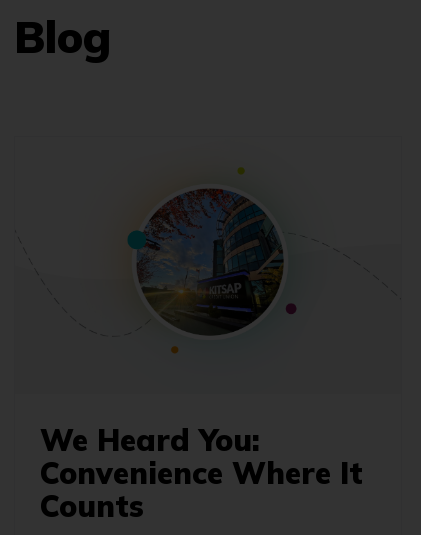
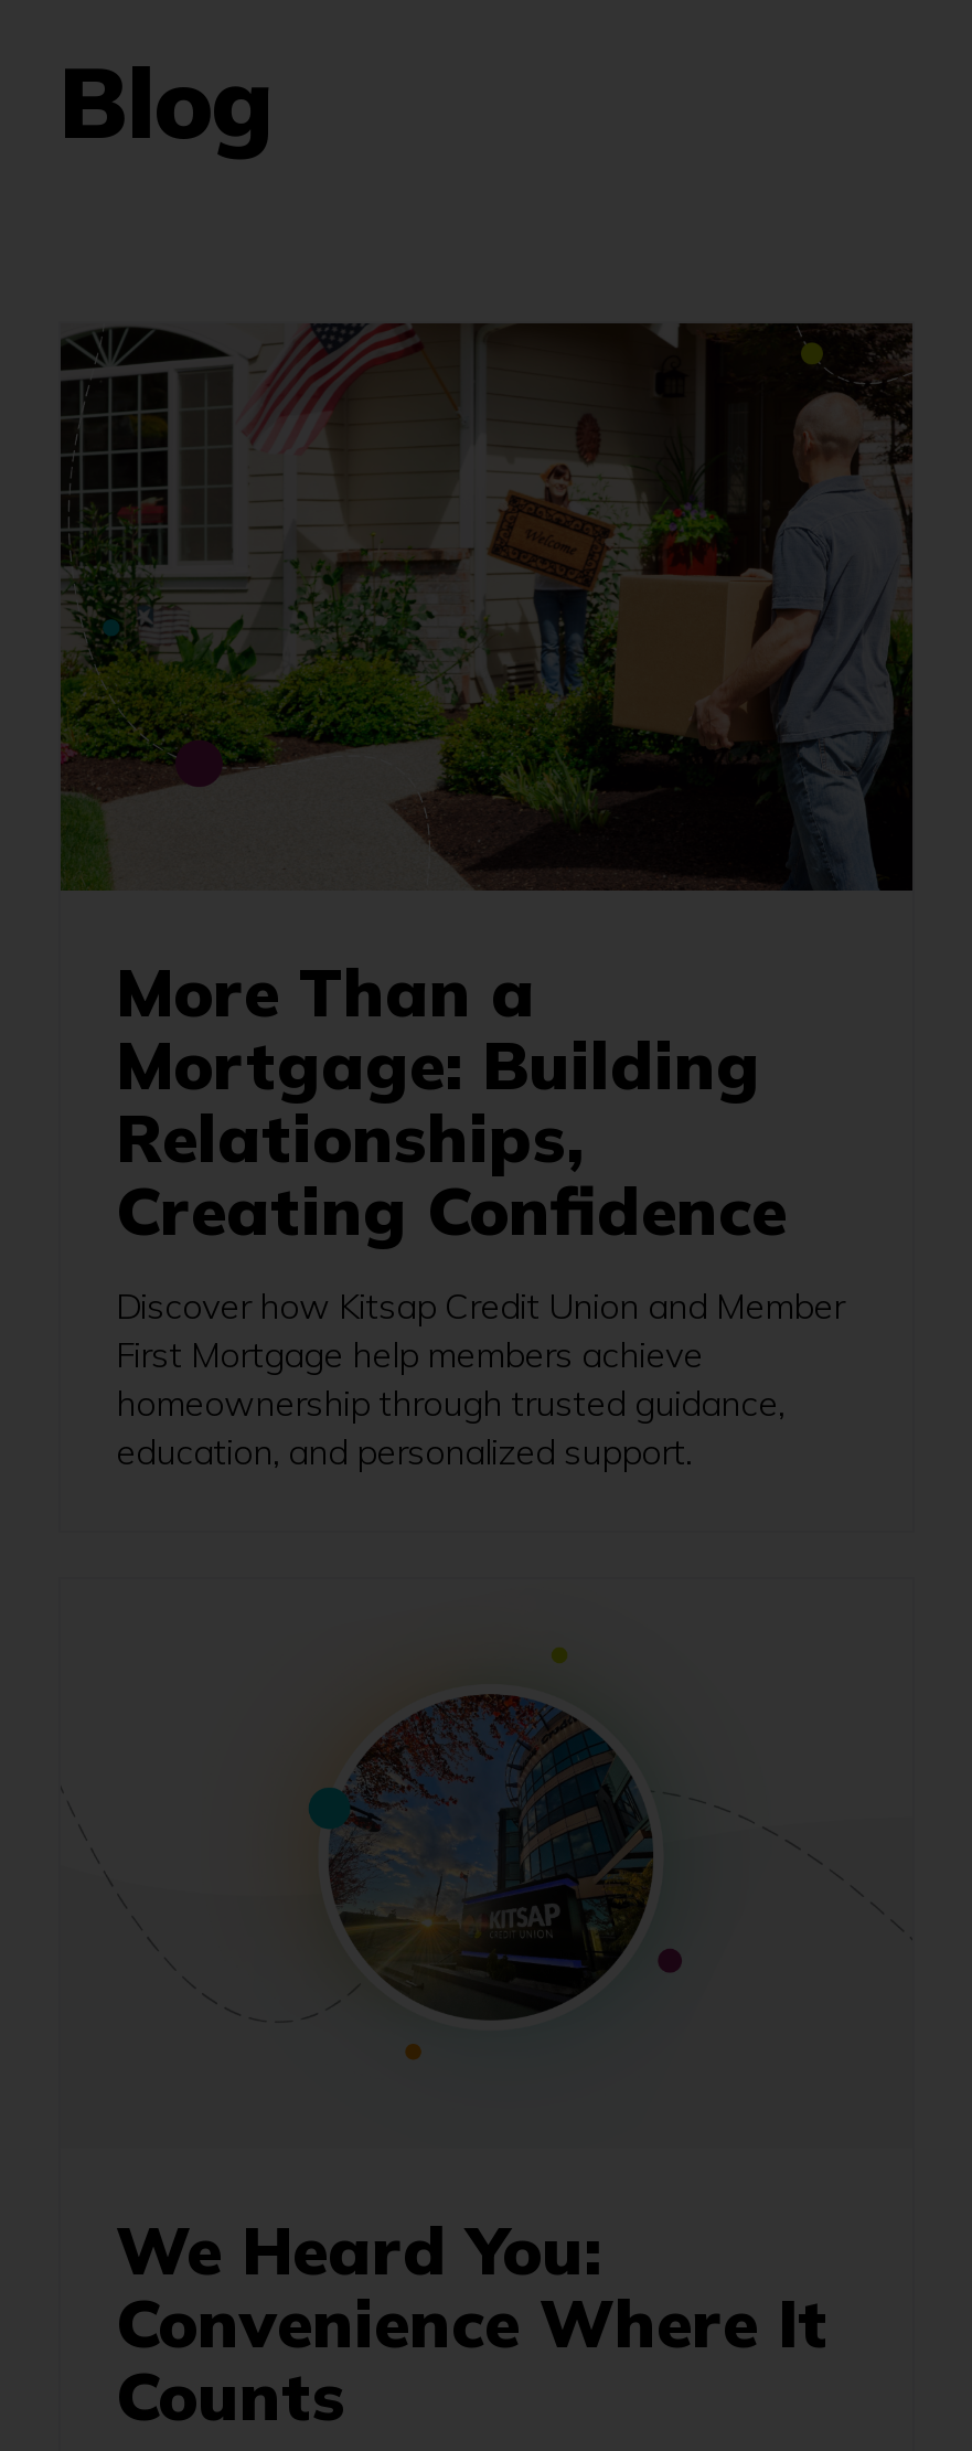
none -> [58,321,915,1474] [image] | More Than a | Mortgage: Building | Relationships, | Creating Confidence | Discover how Kitsap Credit Union and Member | First Mortgage help members achieve | homeownership through trusted guidance, | education, and personalized support.

